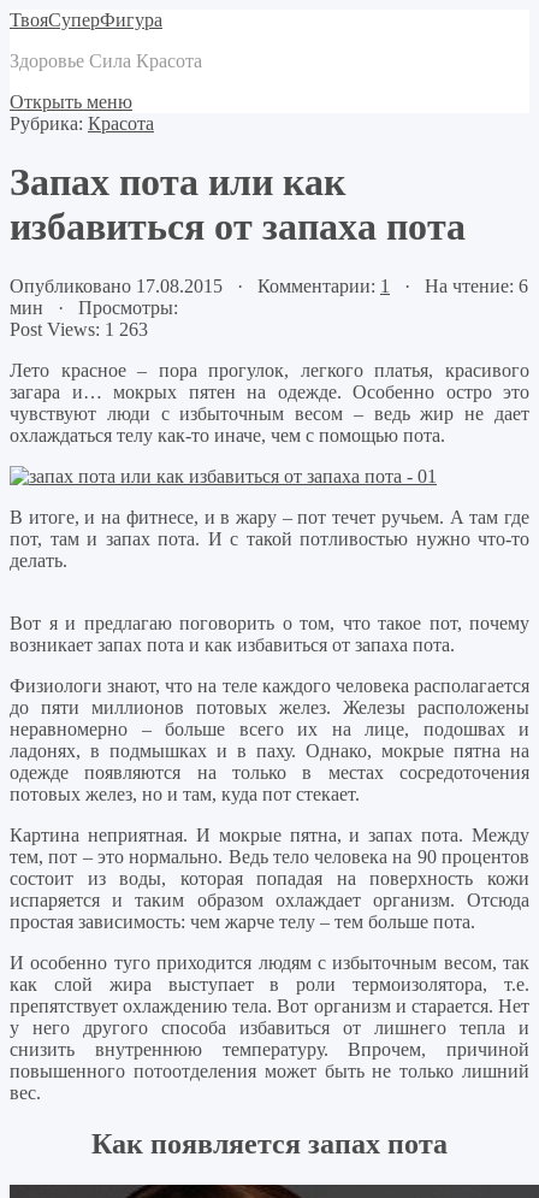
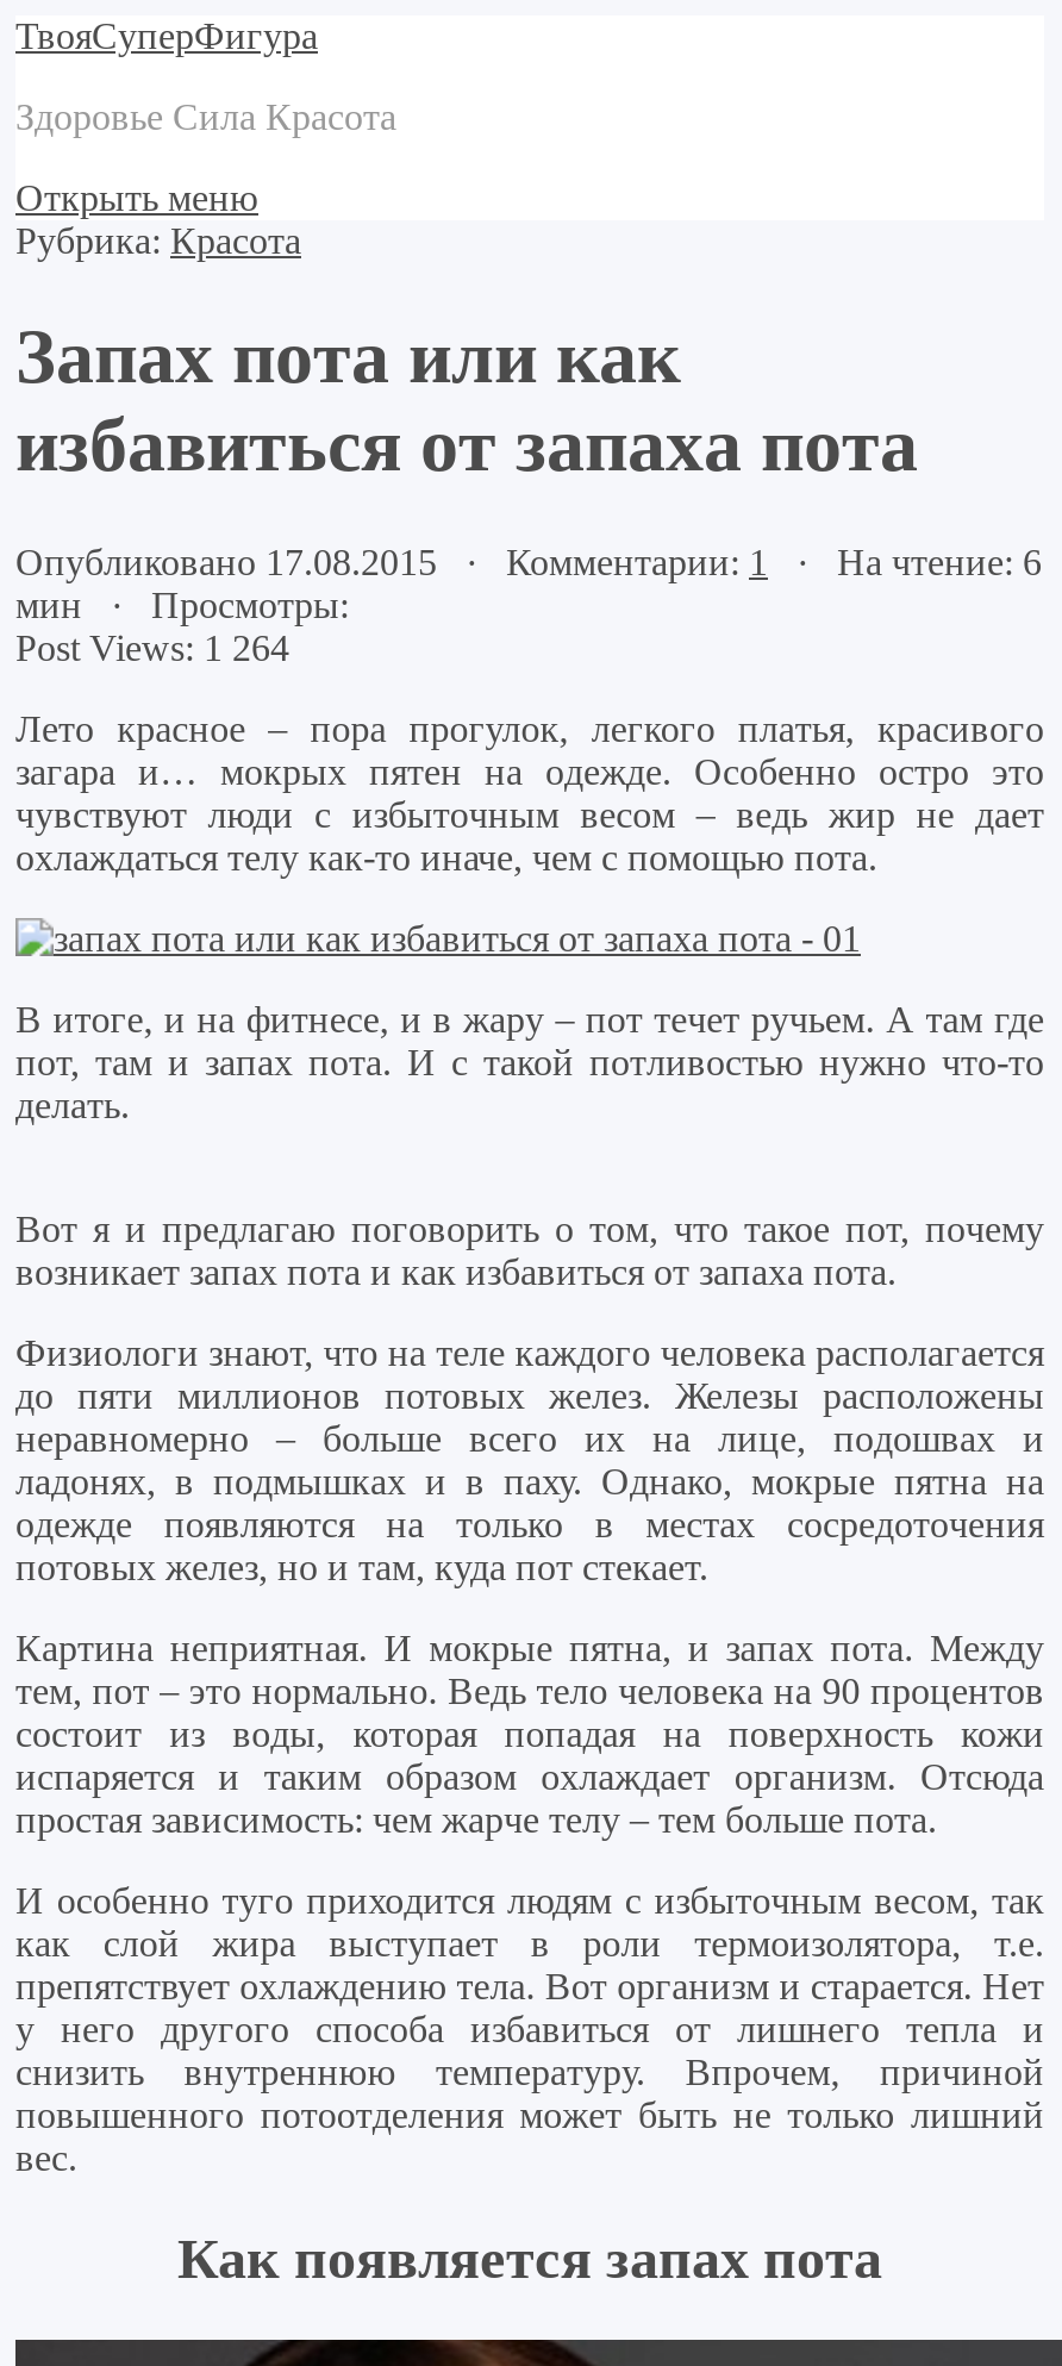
[10,319,148,339] Post Views: 1 263 -> [15,627,289,668] Post Views: 1 264

